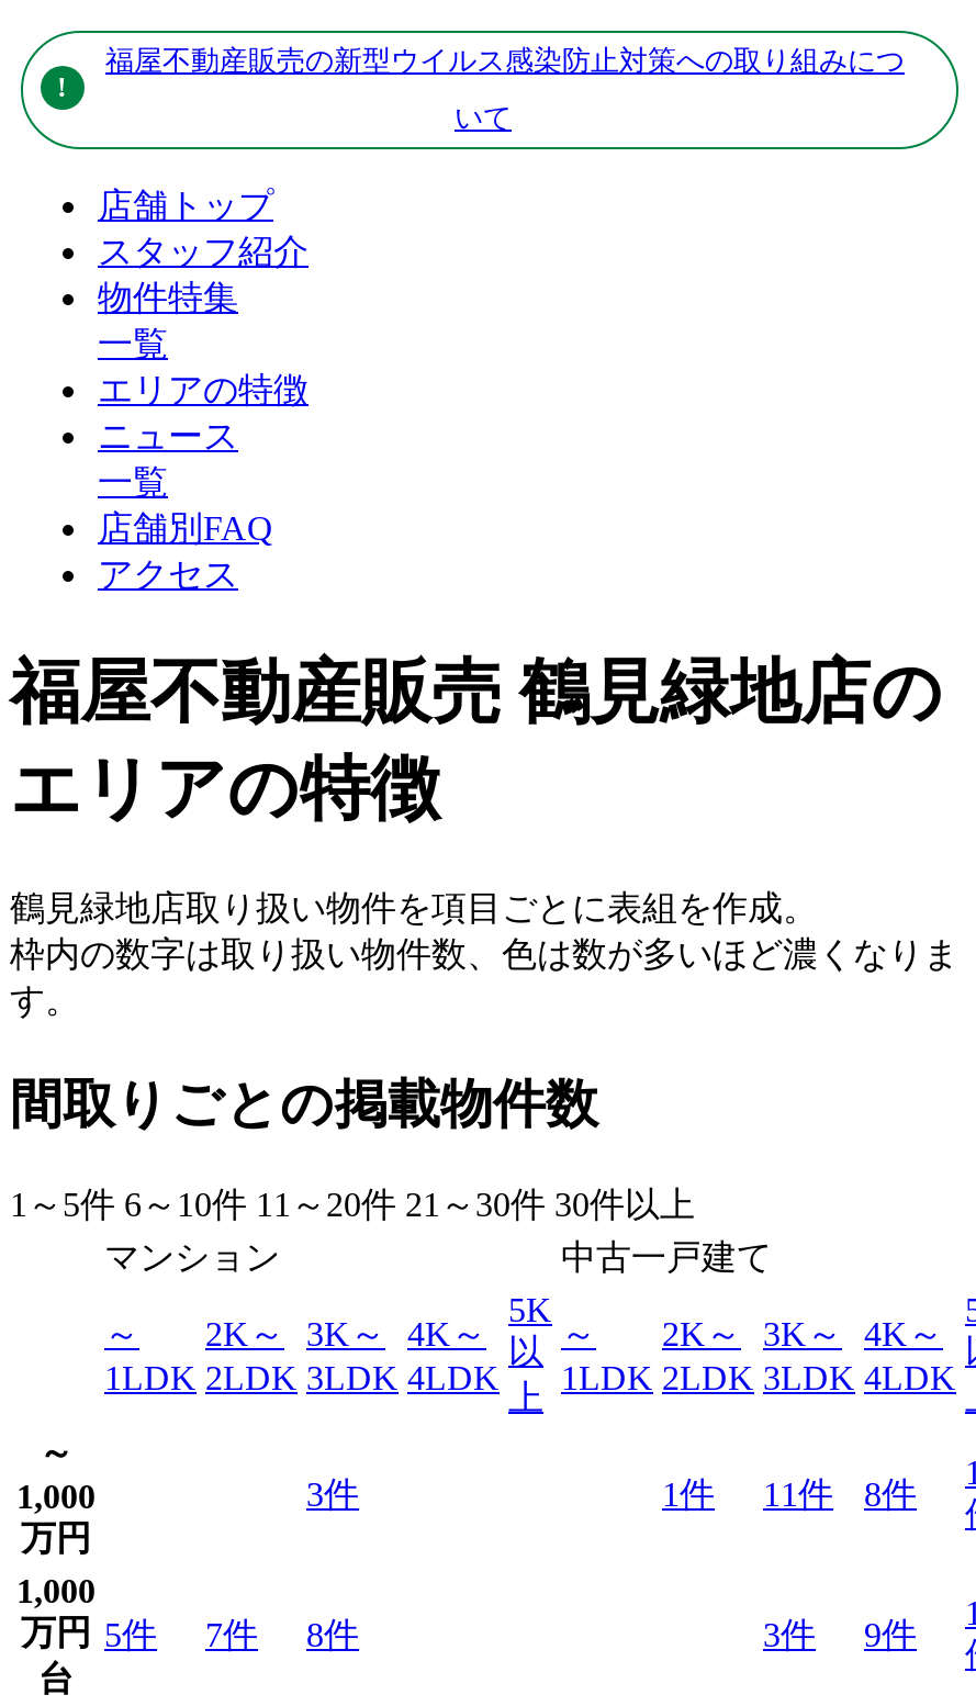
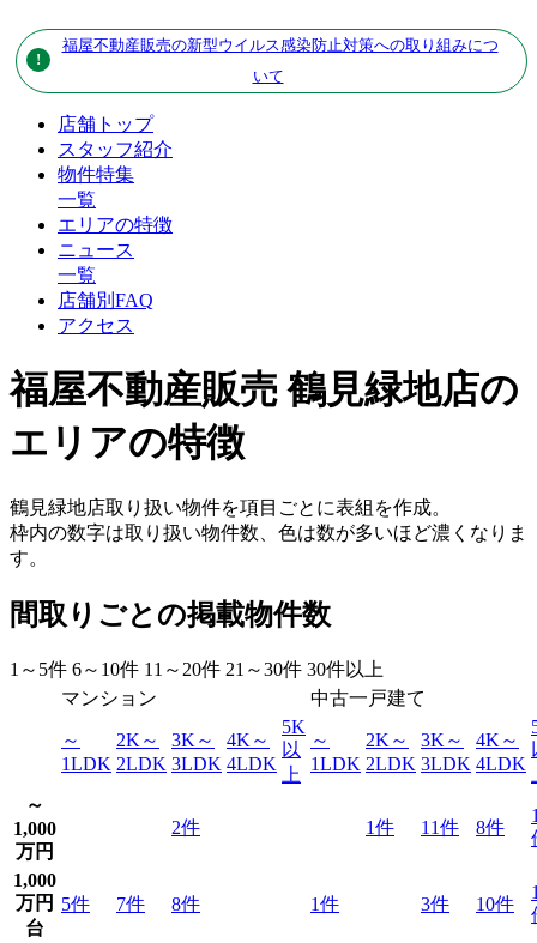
[306,1475,359,1512] 3件 -> [171,817,200,837] 2件
[763,1615,917,1652] 3件 9件 -> [421,893,514,914] 3件 10件
none -> [310,893,339,914] 1件

